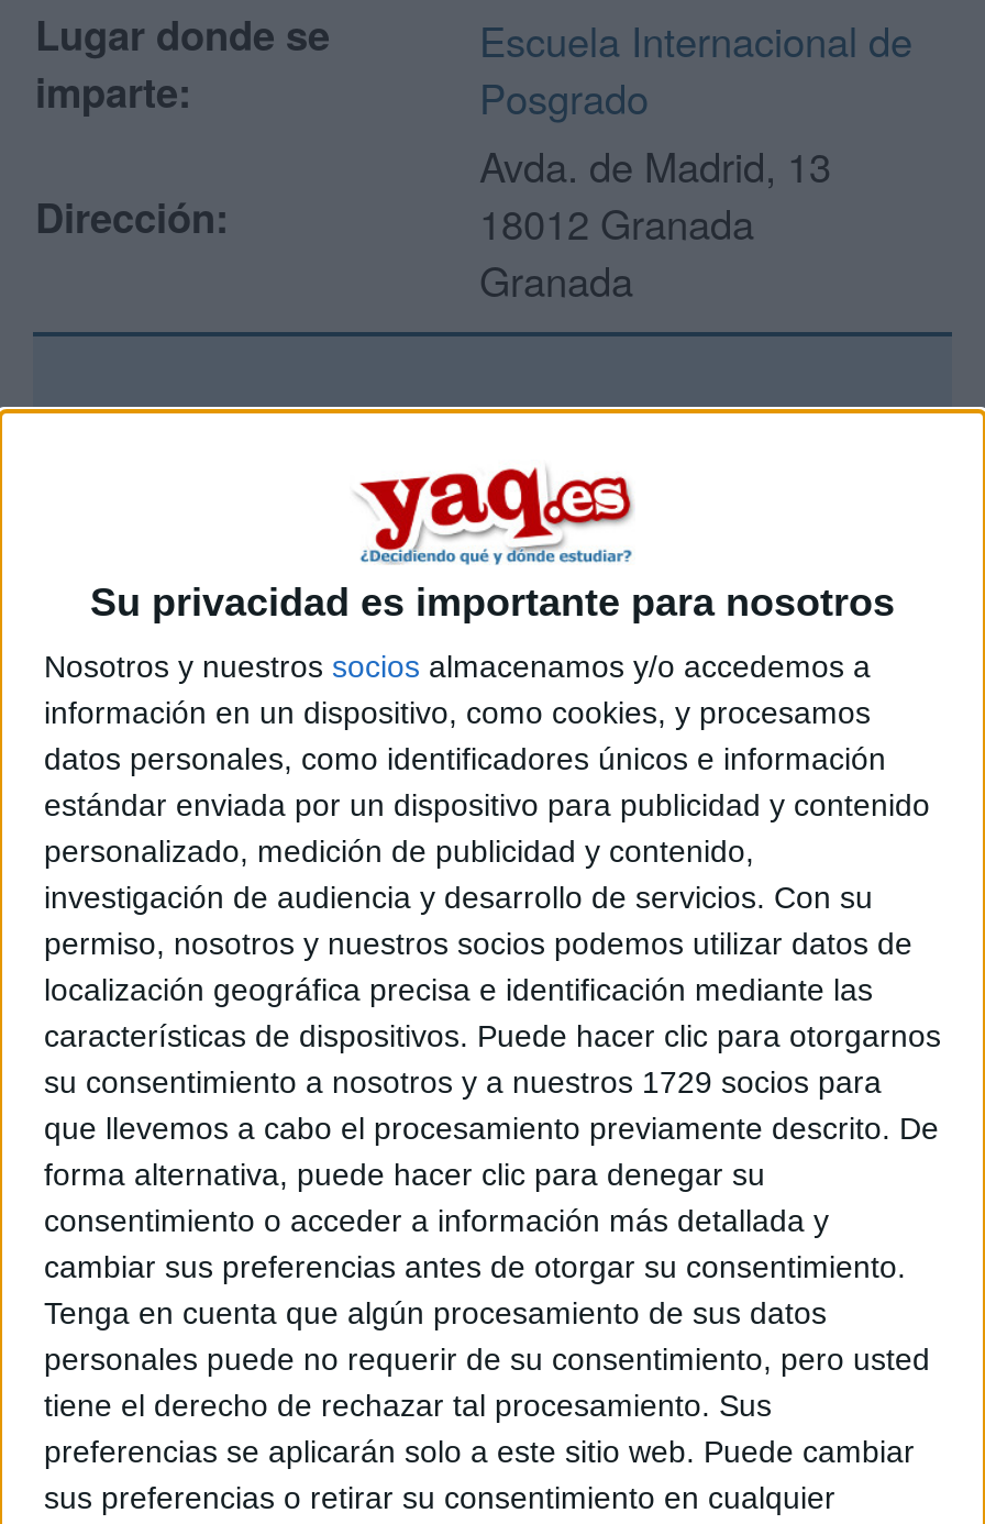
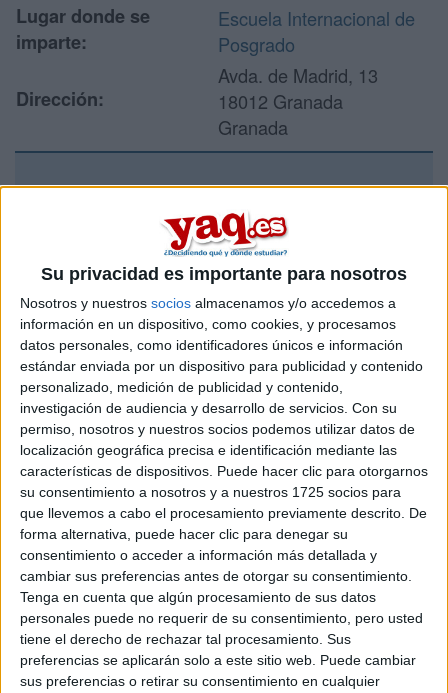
[44,1065,882,1101] su consentimiento a nosotros y a nuestros 1729 socios para -> [20,484,401,500] su consentimiento a nosotros y a nuestros 1725 socios para

